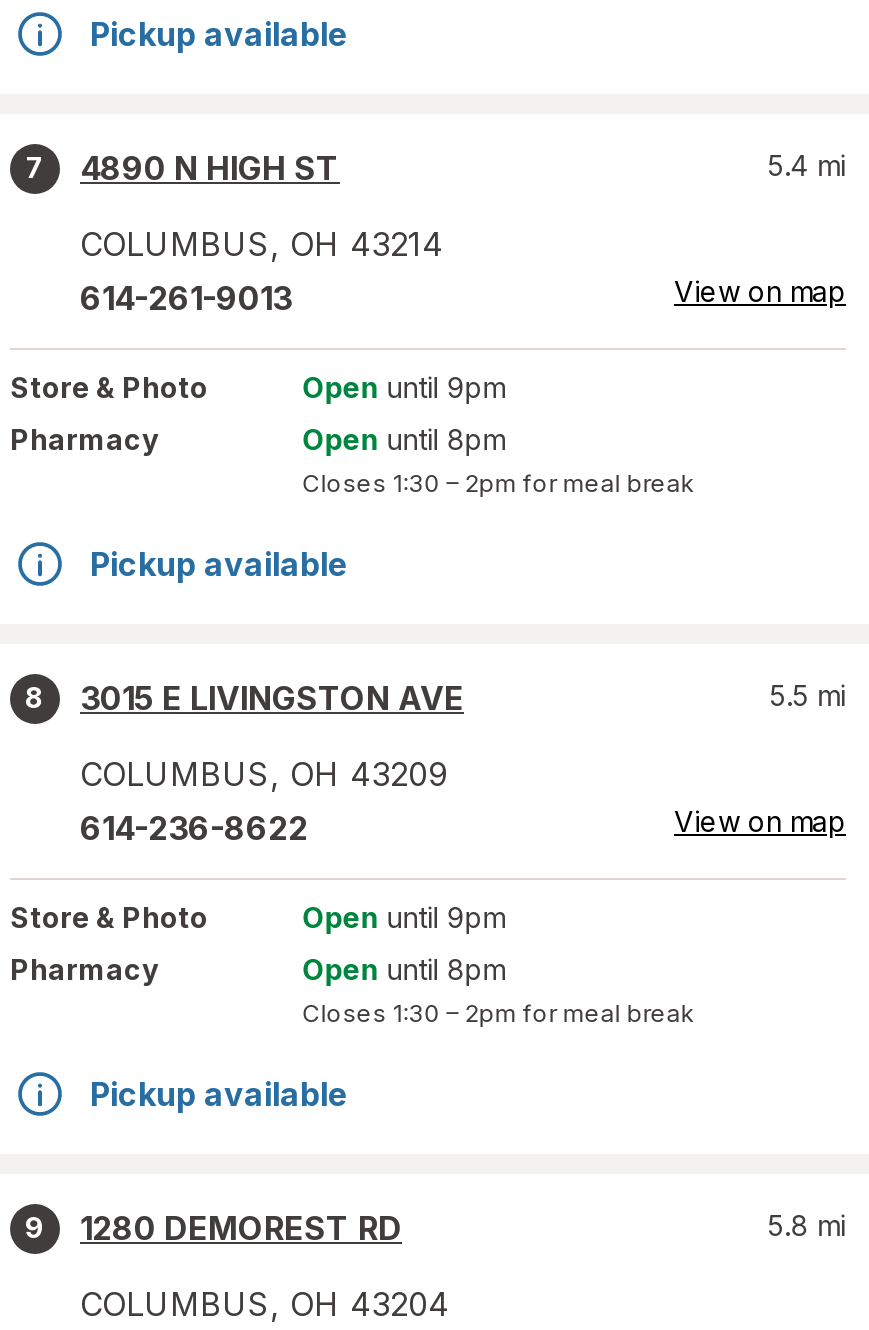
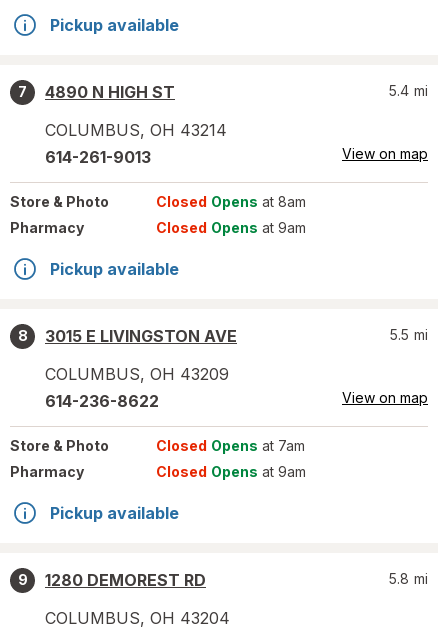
[303,370,505,404] Open until 9pm -> [156,193,306,210] Closed Opens at 8am
[303,422,695,498] Open until 8pm | Closes 1:30 – 2pm for meal break -> [156,219,306,236] Closed Opens at 9am
[303,900,505,934] Open until 9pm -> [156,437,305,454] Closed Opens at 7am
[303,952,695,1028] Open until 8pm | Closes 1:30 – 2pm for meal break -> [156,463,306,480] Closed Opens at 9am

